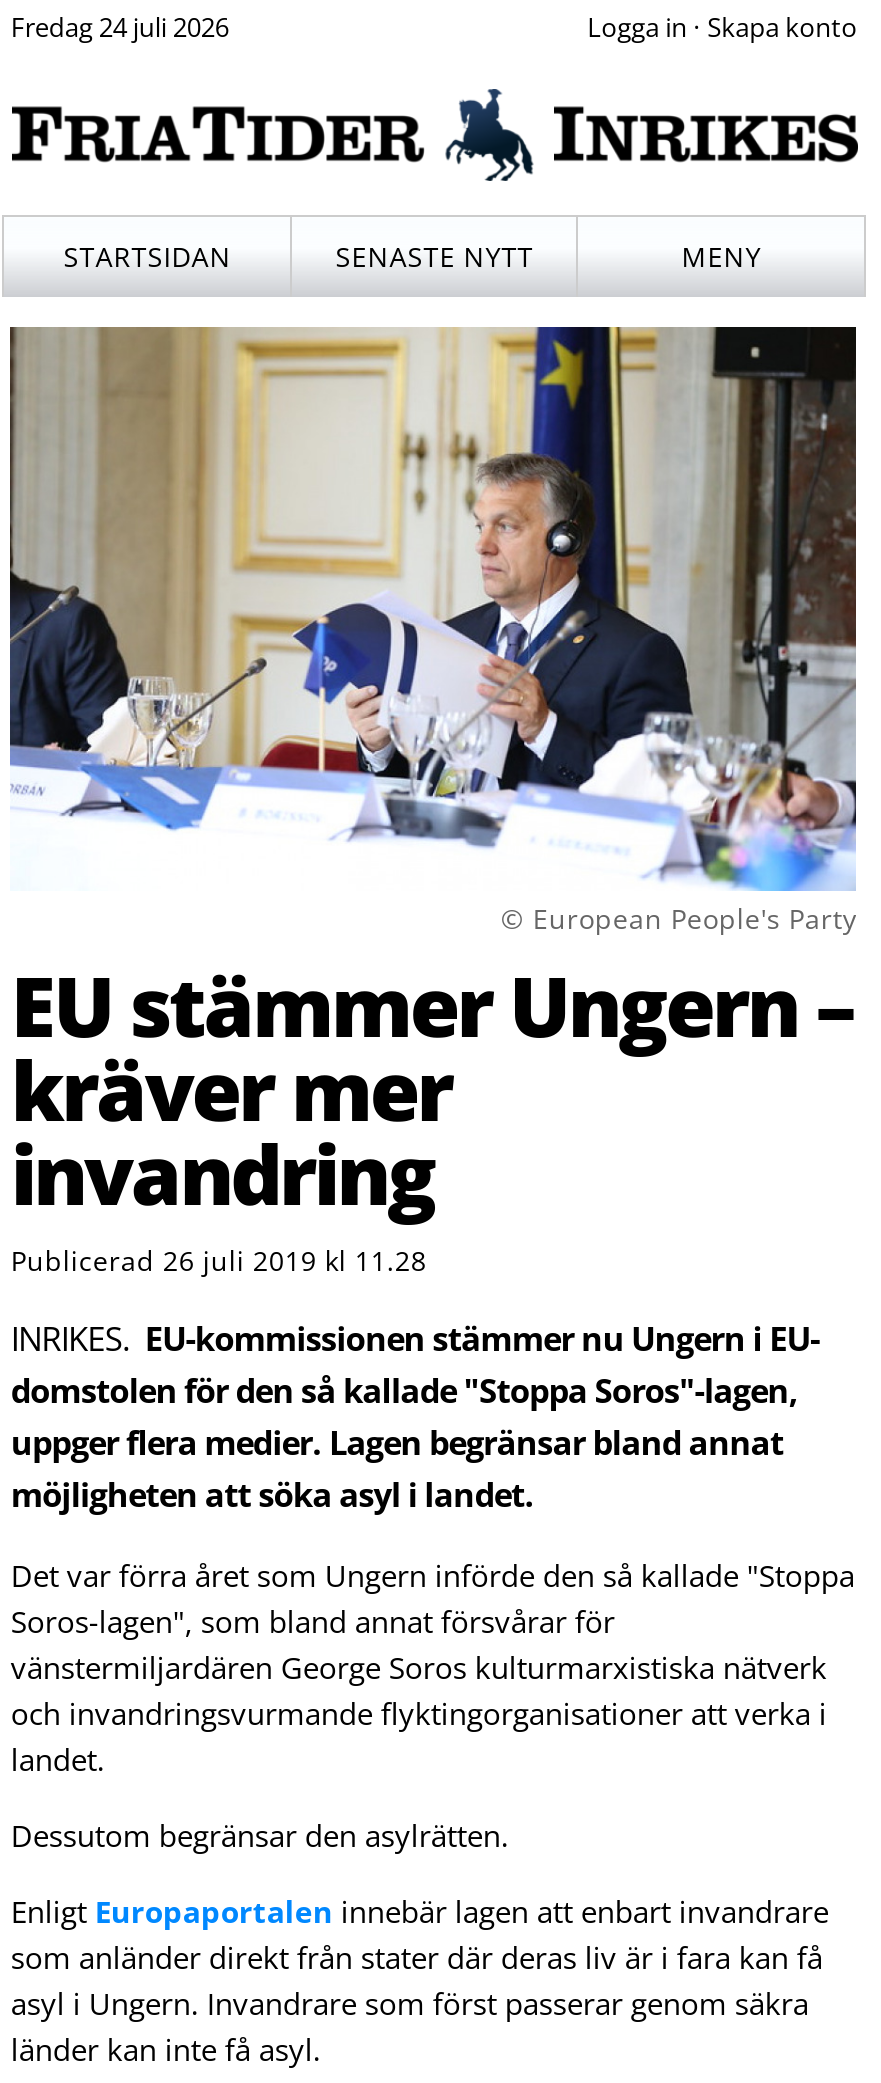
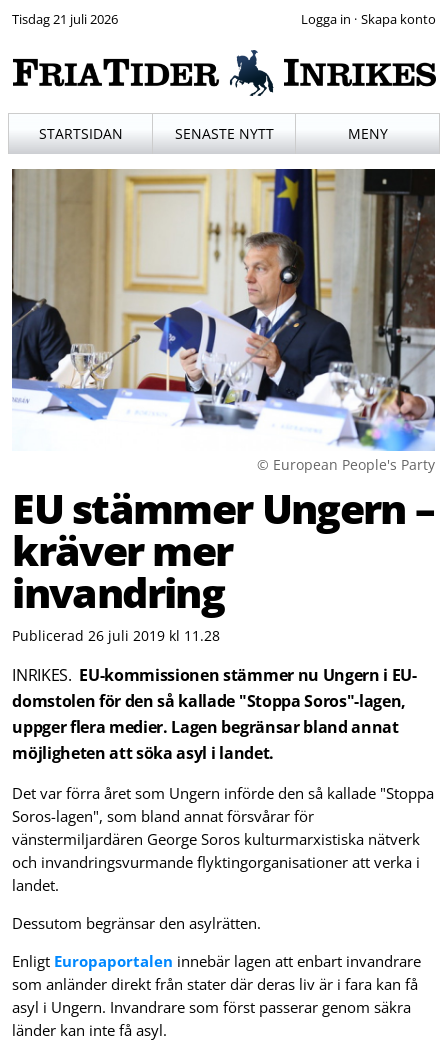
[11,10,229,46] Fredag 24 juli 2026 -> [12,10,118,28] Tisdag 21 juli 2026

